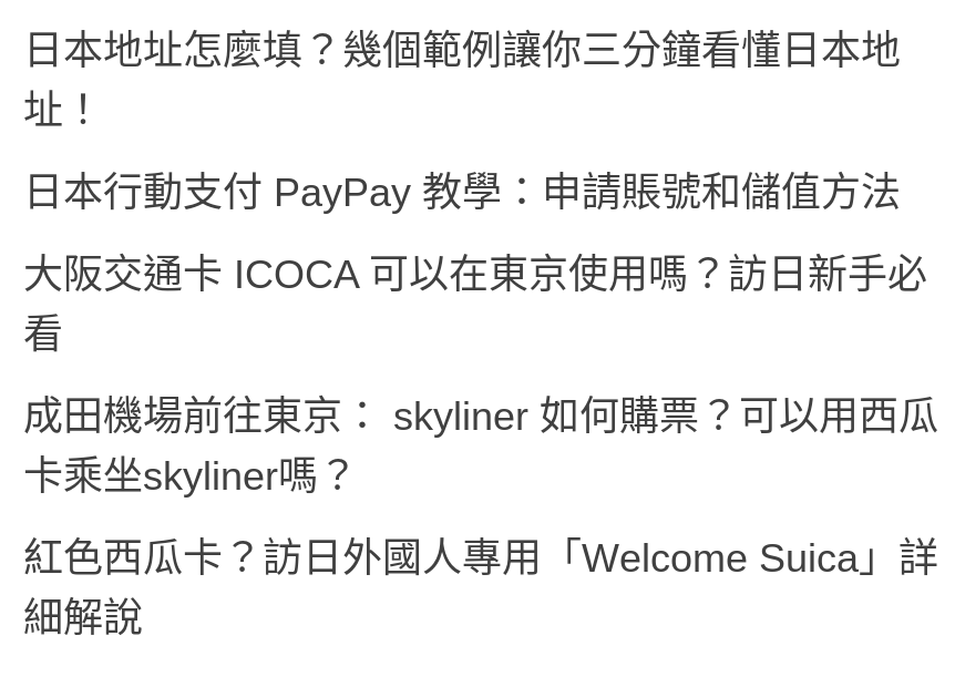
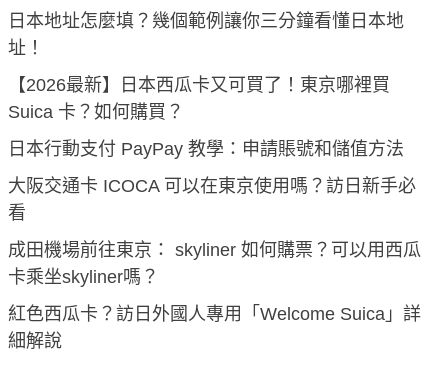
none -> [8,75,390,122] 【2026最新】日本西瓜卡又可買了！東京哪裡買 | Suica 卡？如何購買？

